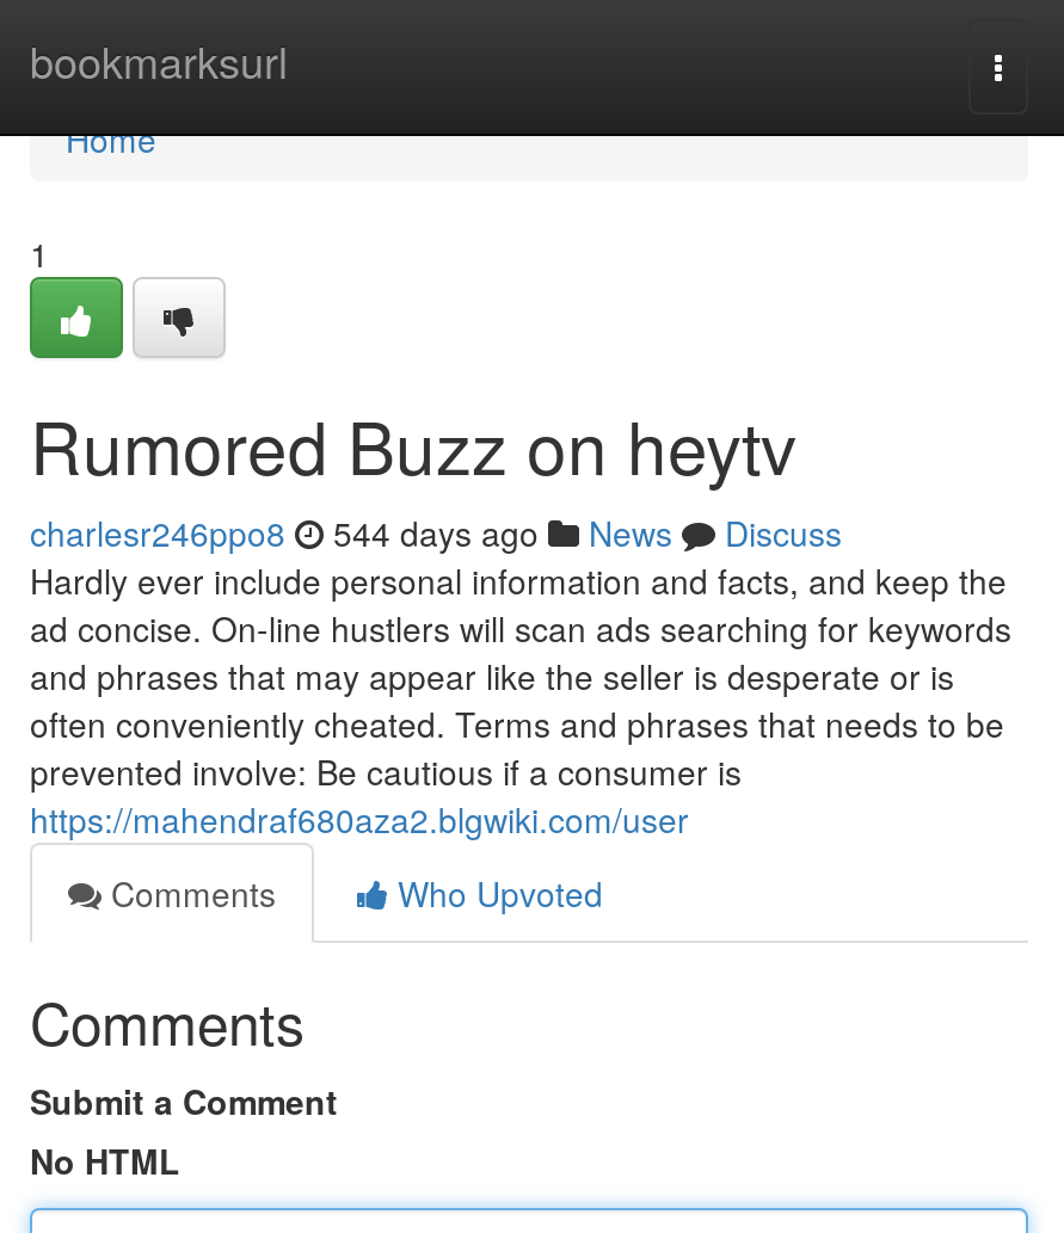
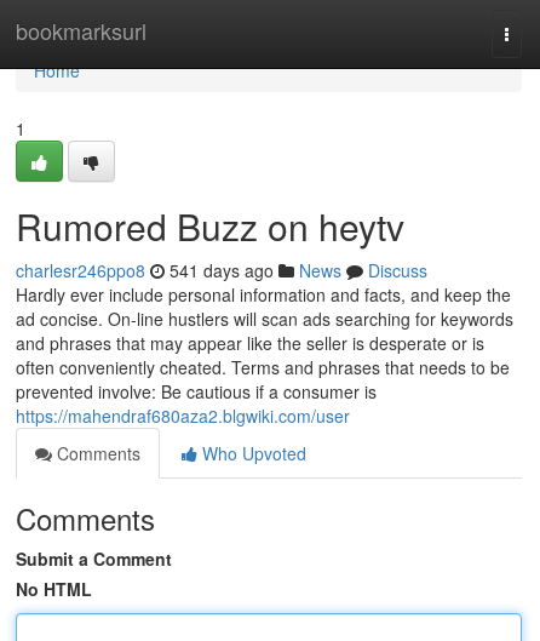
[30,508,842,556] charlesr246ppo8 544 days ago News Discuss -> [16,258,427,282] charlesr246ppo8 541 days ago News Discuss

